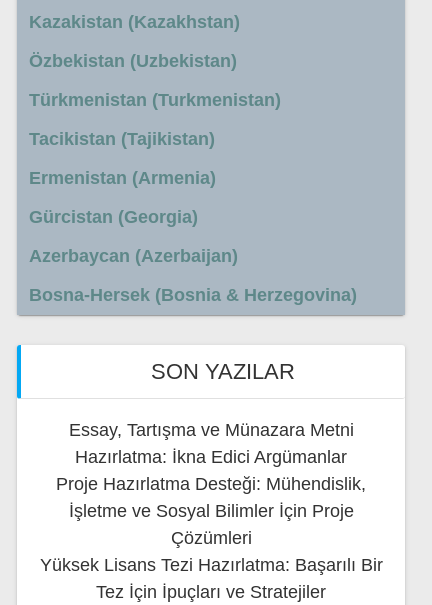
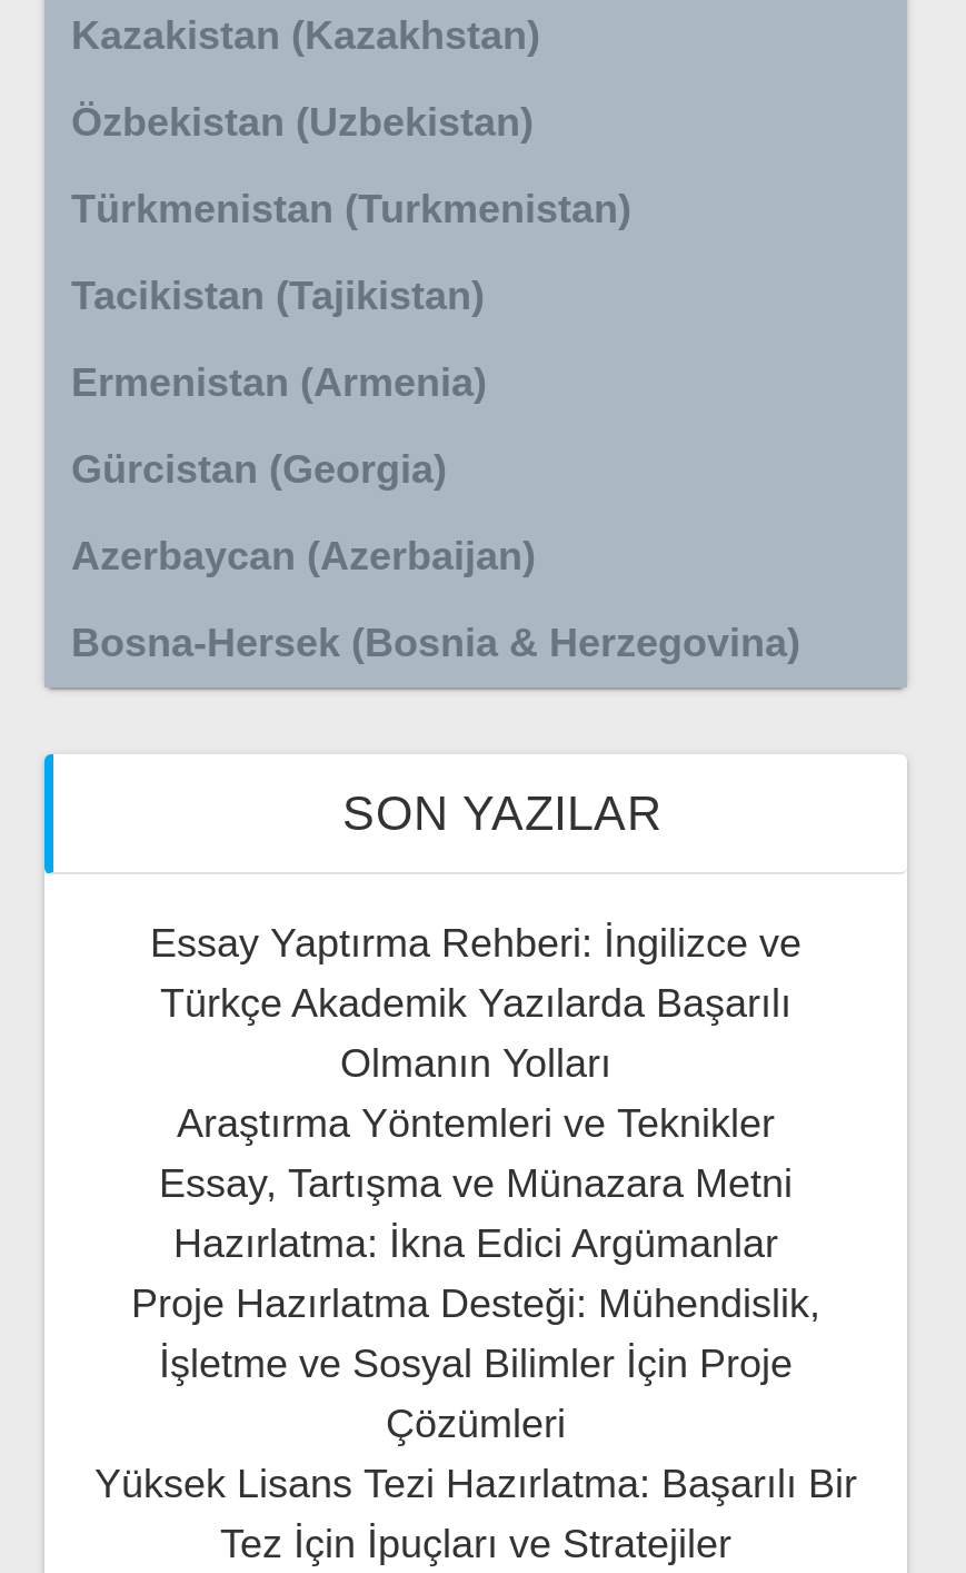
none -> [150,920,801,1145] Essay Yaptırma Rehberi: İngilizce ve | Türkçe Akademik Yazılarda Başarılı | Olmanın Yolları | Araştırma Yöntemleri ve Teknikler

